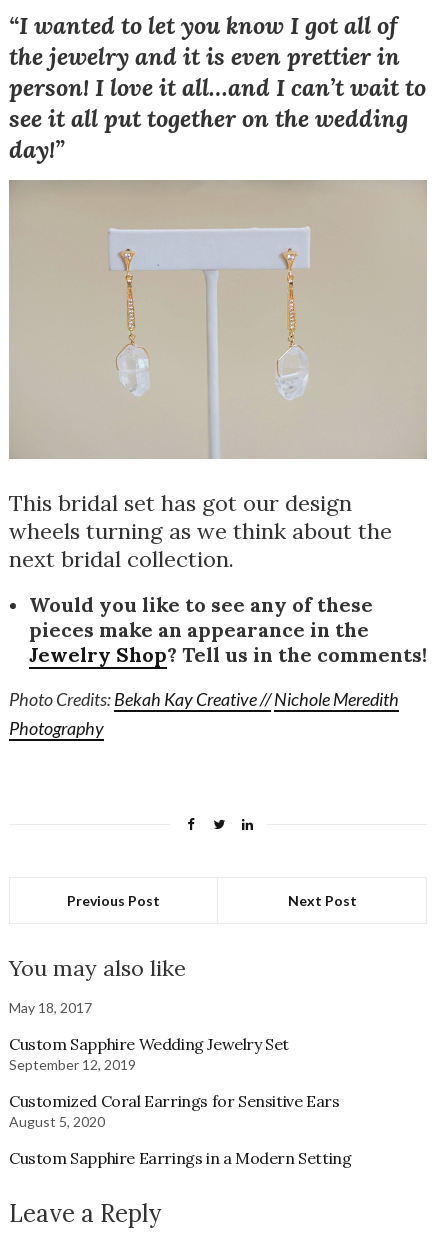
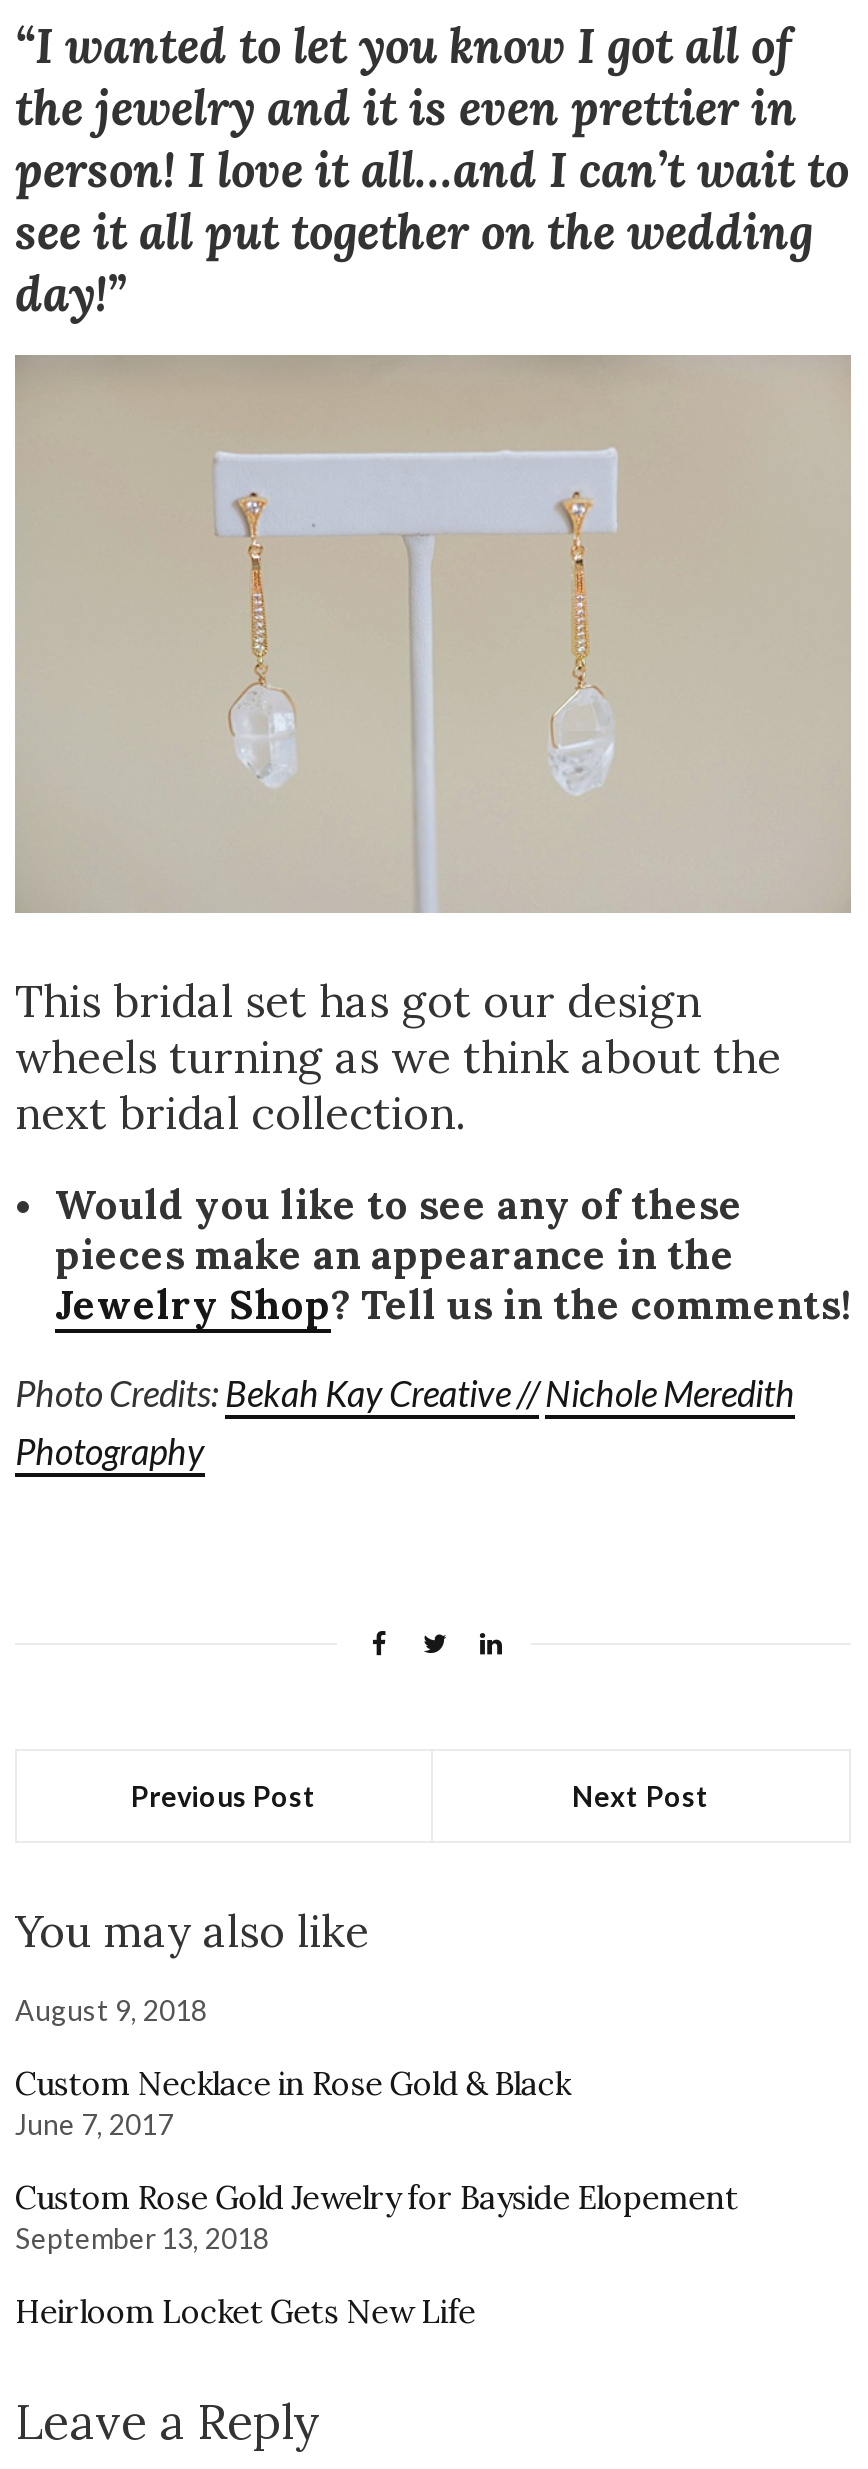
[9,999,92,1016] May 18, 2017 -> [15,1993,207,2027] August 9, 2018
[9,1034,289,1073] Custom Sapphire Wedding Jewelry Set | September 12, 2019 -> [15,2063,570,2141] Custom Necklace in Rose Gold & Black | June 7, 2017
[9,1091,339,1130] Customized Coral Earrings for Sensitive Ears | August 5, 2020 -> [15,2177,738,2255] Custom Rose Gold Jewelry for Bayside Elopement | September 13, 2018
[9,1148,351,1168] Custom Sapphire Earrings in a Modern Setting -> [15,2291,476,2331] Heirloom Locket Gets New Life

